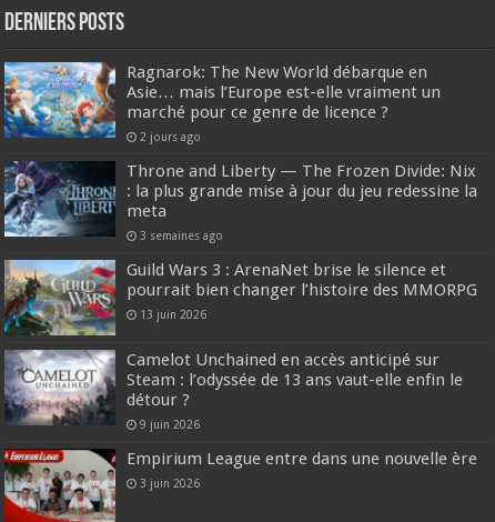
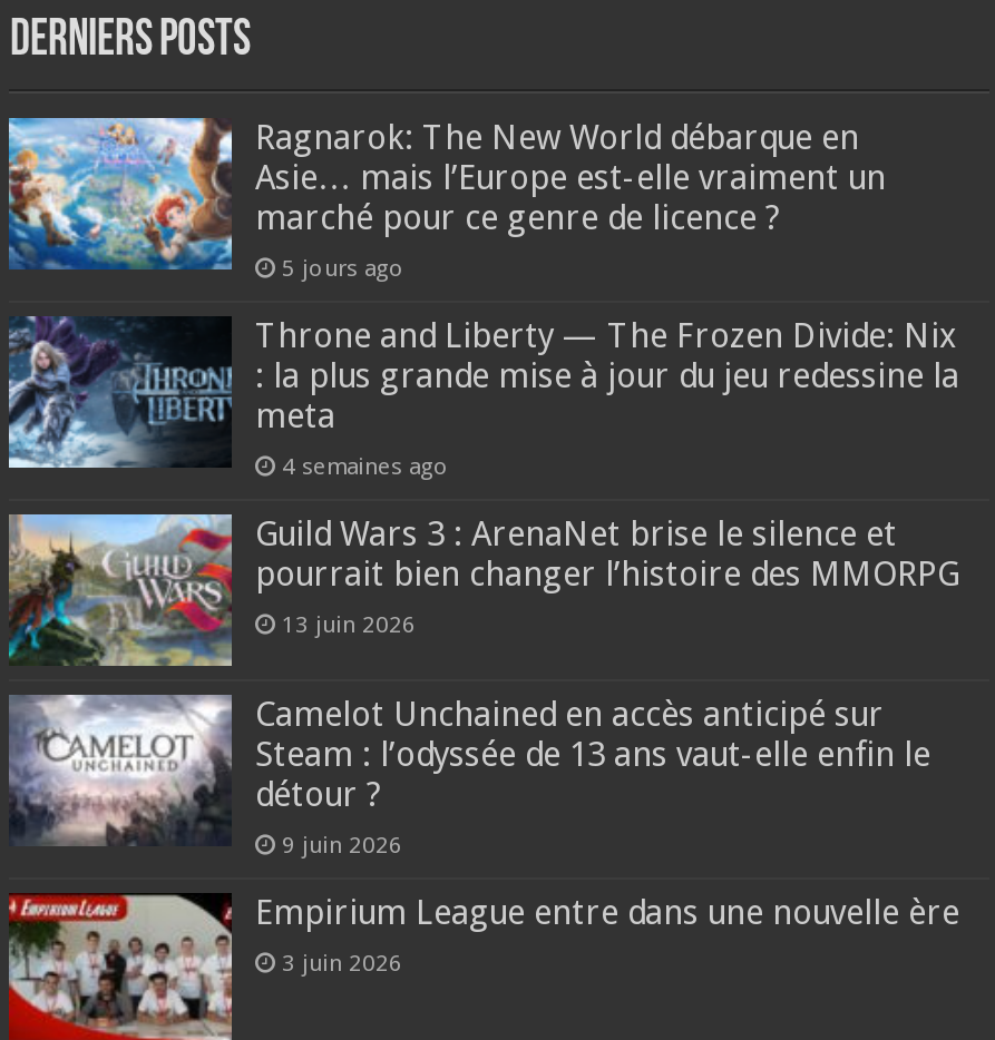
[140,129,201,143] 2 jours ago -> [282,253,404,279] 5 jours ago
[140,228,224,242] 3 semaines ago -> [282,451,449,478] 4 semaines ago

